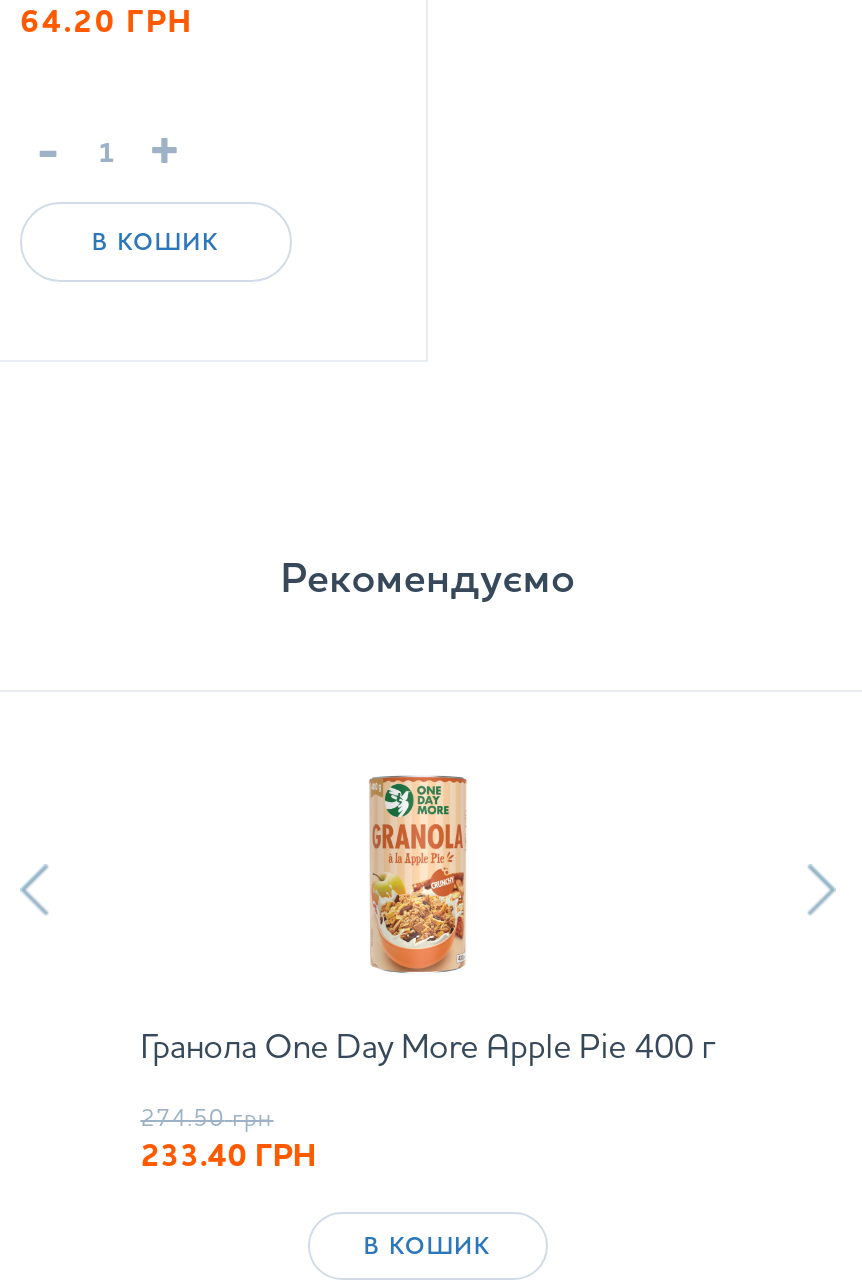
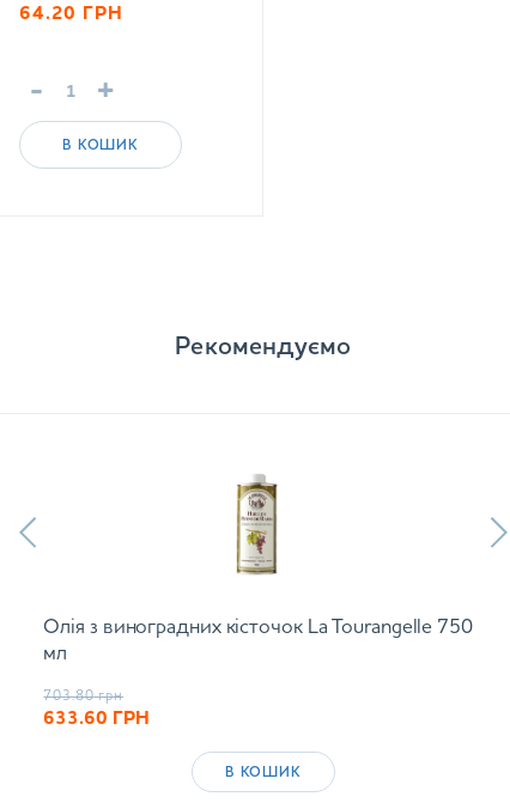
[140,774,715,1066] [image] | Гранола One Day More Apple Pie 400 г -> [44,473,473,664] [image] | Олія з виноградних кісточок La Tourangelle 750 | мл
[140,1108,316,1174] 274.50 грн | 233.40 ГРН -> [44,689,149,729] 703.80 грн | 633.60 ГРН

